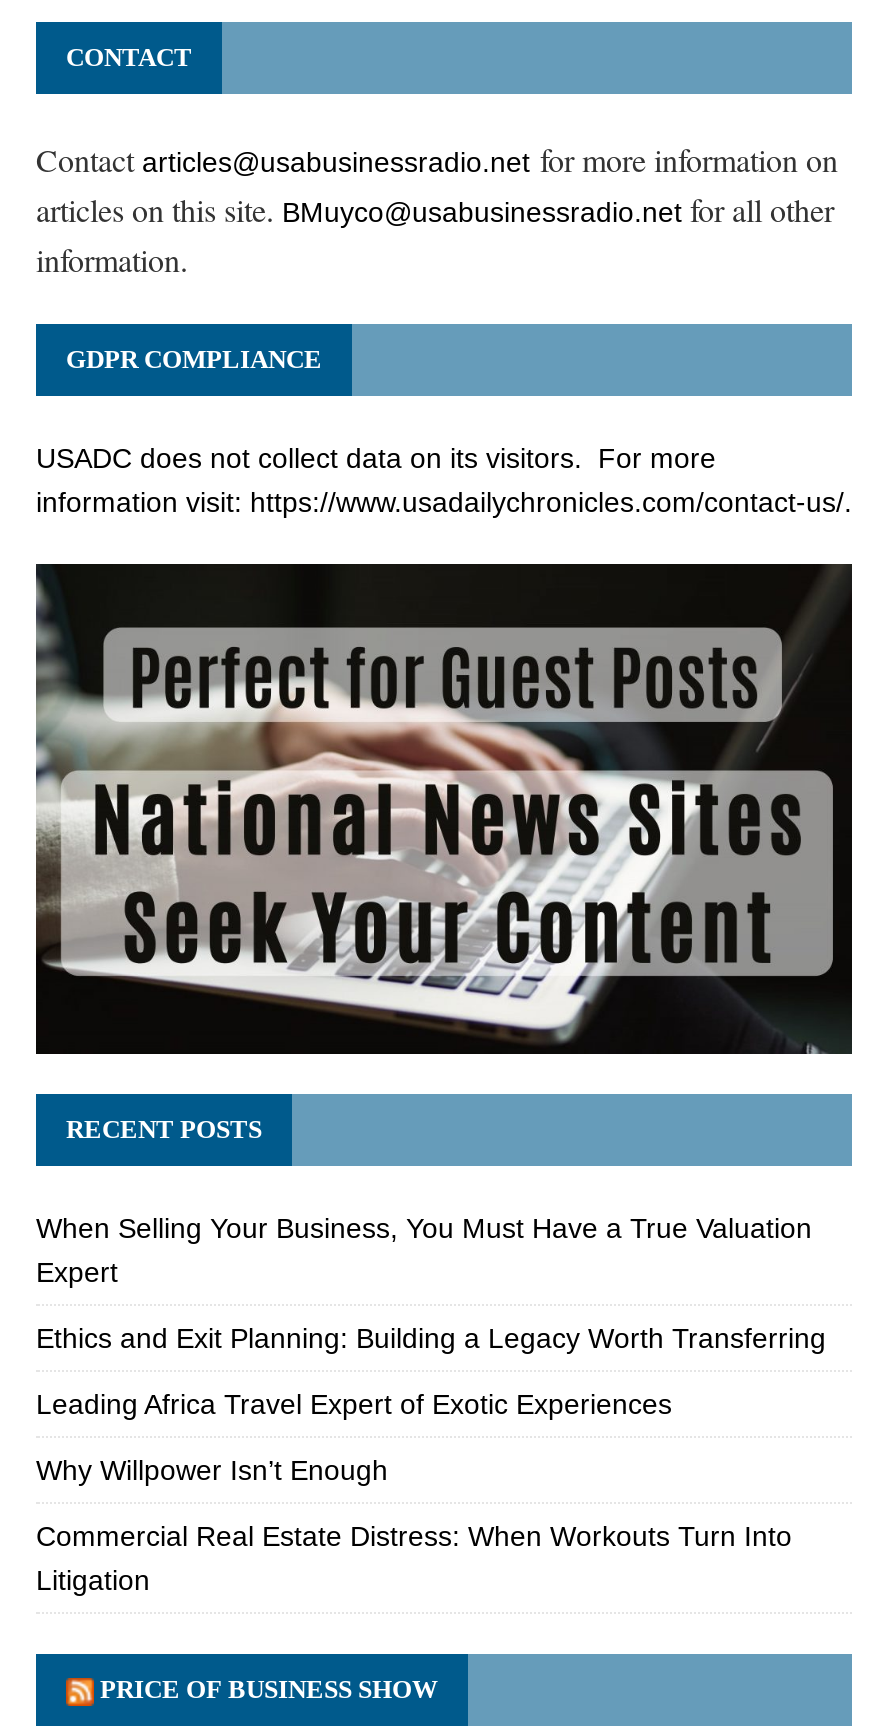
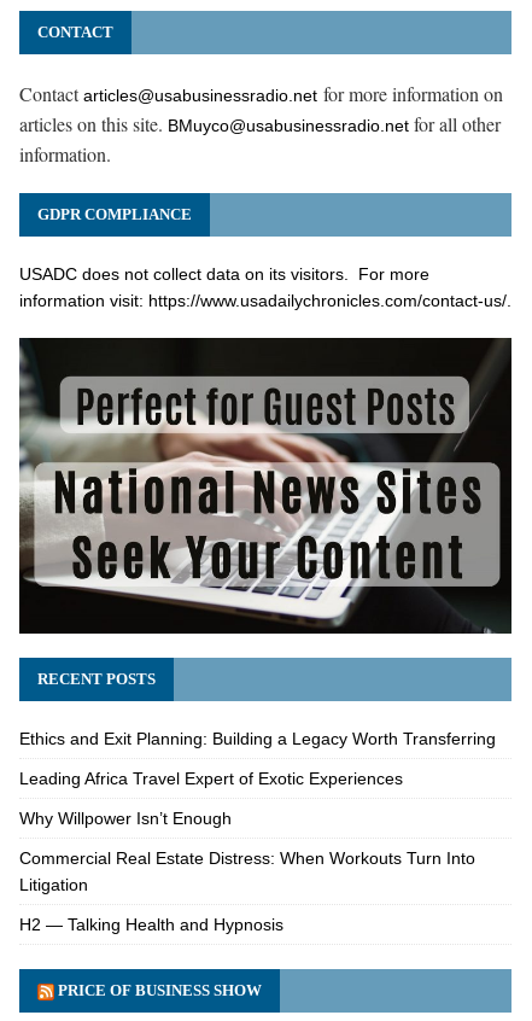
[36,1212,812,1288] When Selling Your Business, You Must Have a True Valuation | Expert -> none
moved [36,1322,826,1596] -> [19,729,496,895]: Ethics and Exit Planning: Building a Legacy Worth Transferring | Leading Africa Travel Expert of Exotic Experiences | Why Willpower Isn’t Enough | Commercial Real Estate Distress: When Workouts Turn Into | Litigation
none -> [19,915,283,934] H2 — Talking Health and Hypnosis

